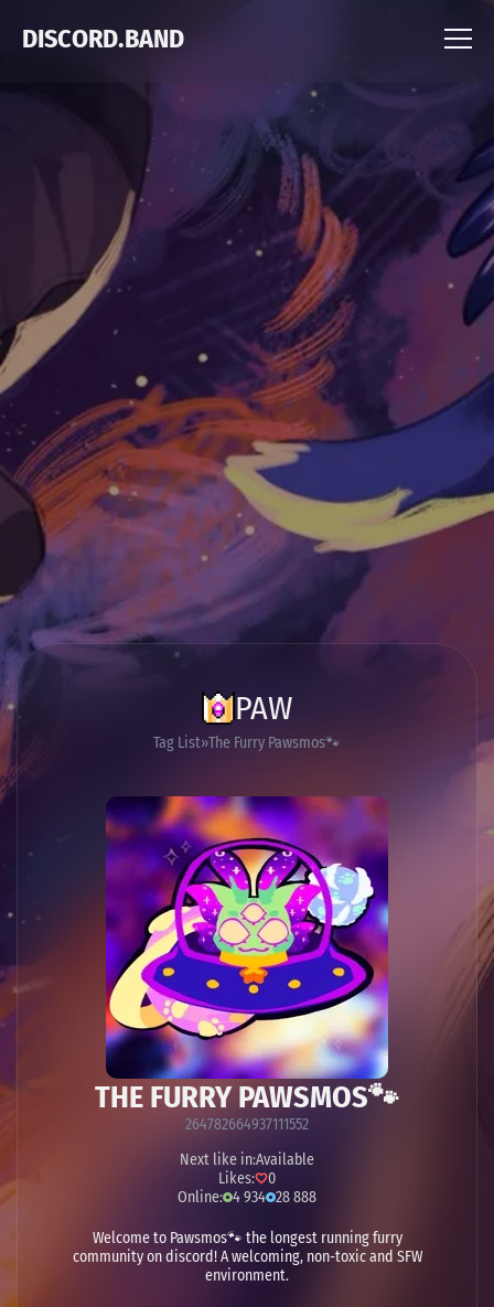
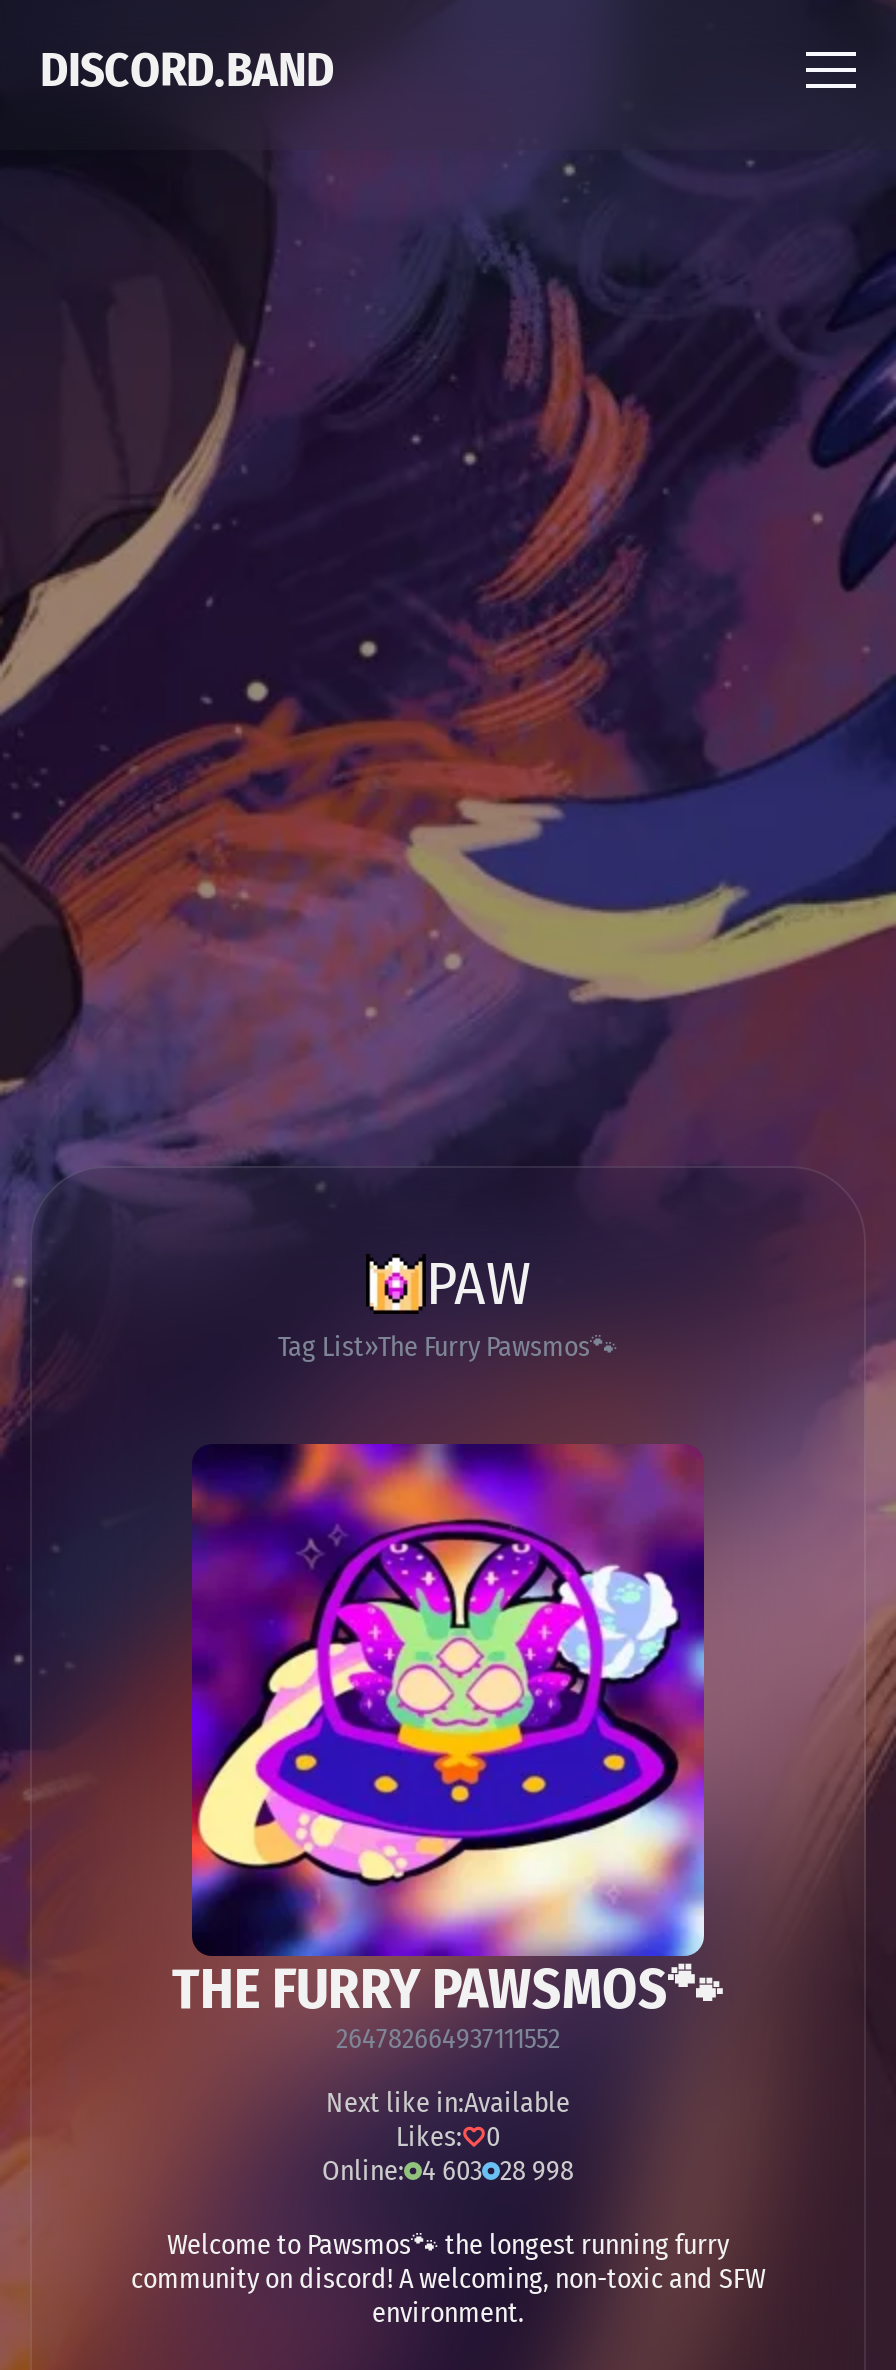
[178,1188,316,1207] Online: 4 934 28 888 -> [322,2154,574,2188] Online: 4 603 28 998

